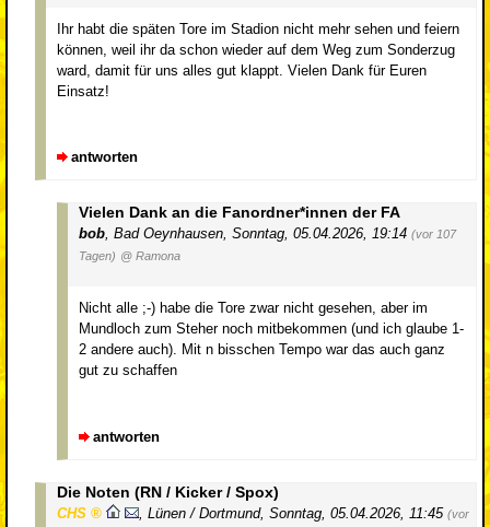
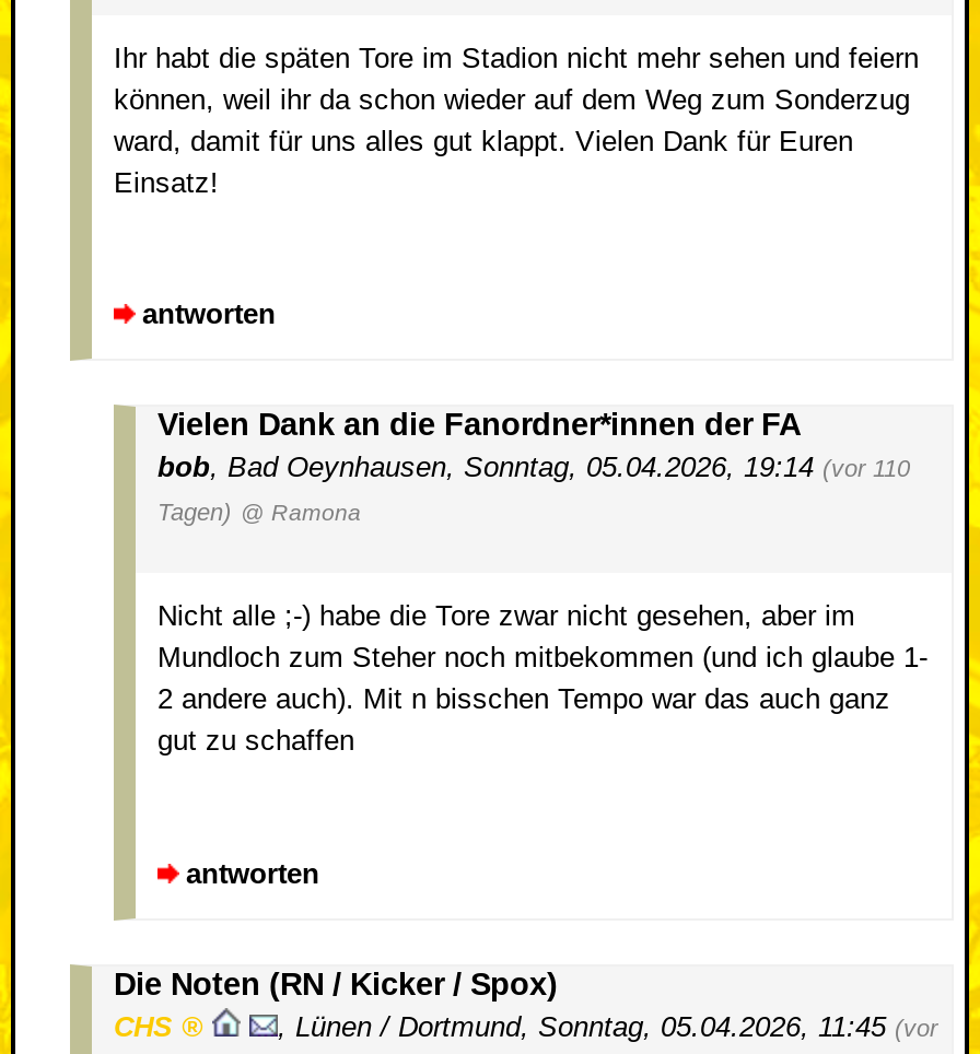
[79,225,456,242] bob, Bad Oeynhausen, Sonntag, 05.04.2026, 19:14 (vor 107 -> [157,451,910,484] bob, Bad Oeynhausen, Sonntag, 05.04.2026, 19:14 (vor 110

